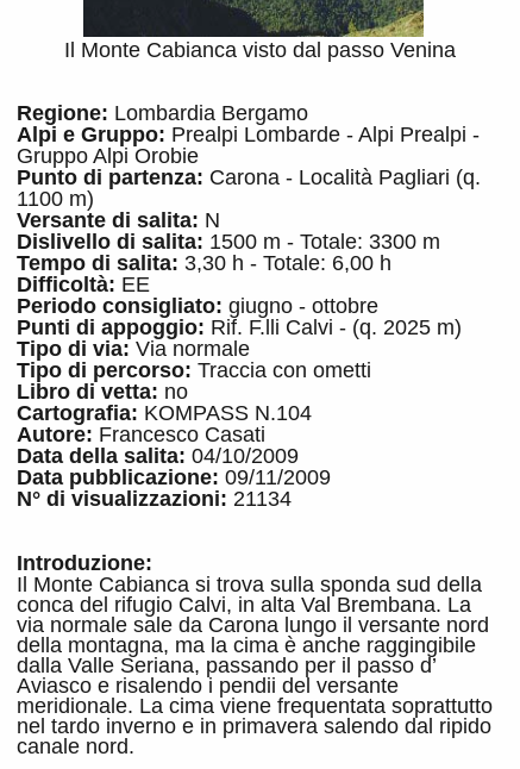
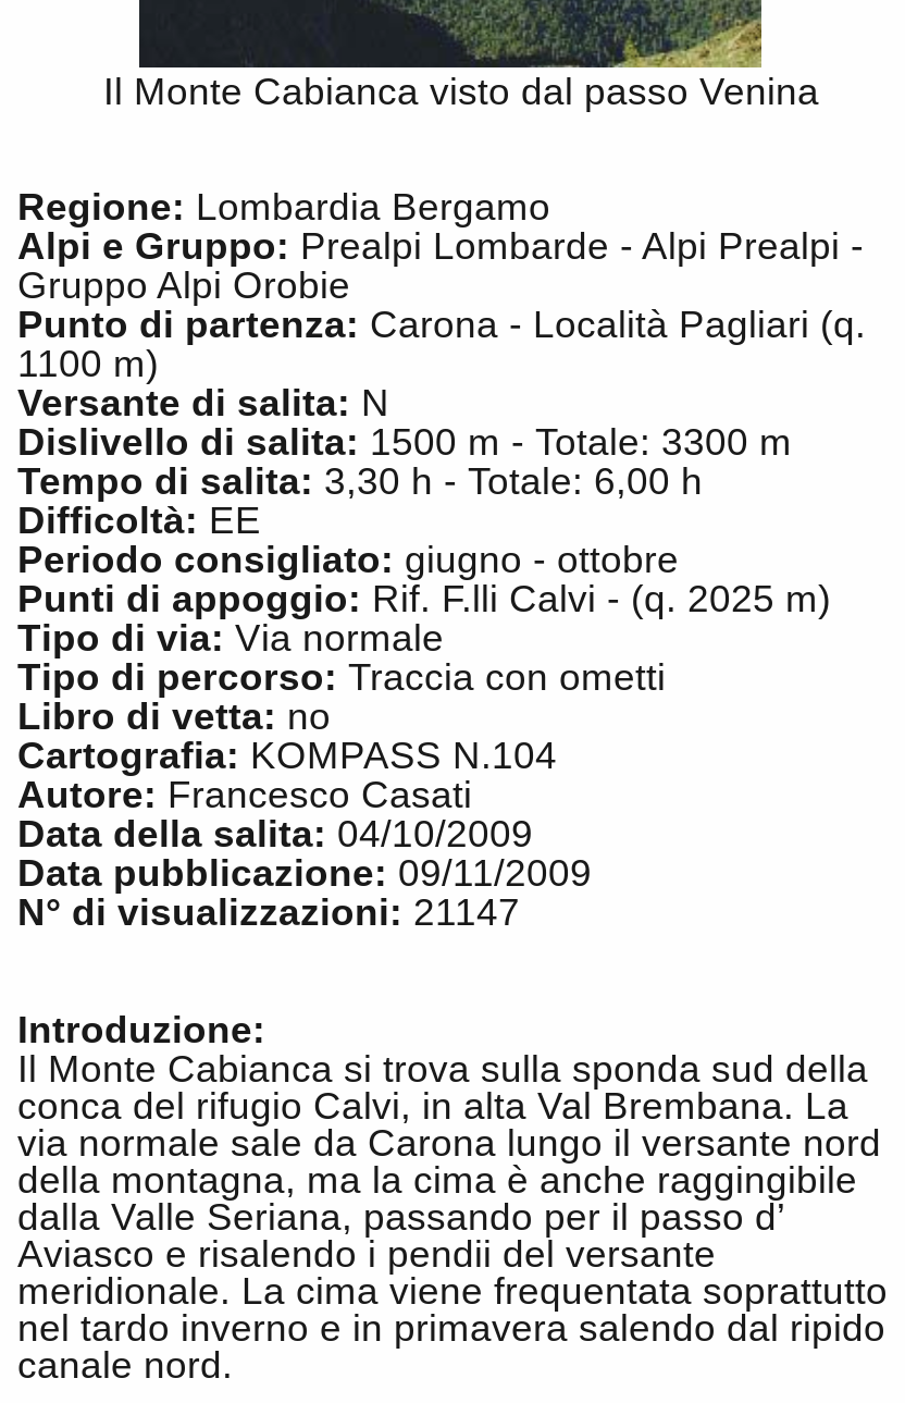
[17,487,292,510] N° di visualizzazioni: 21134 -> [17,890,520,933] N° di visualizzazioni: 21147

